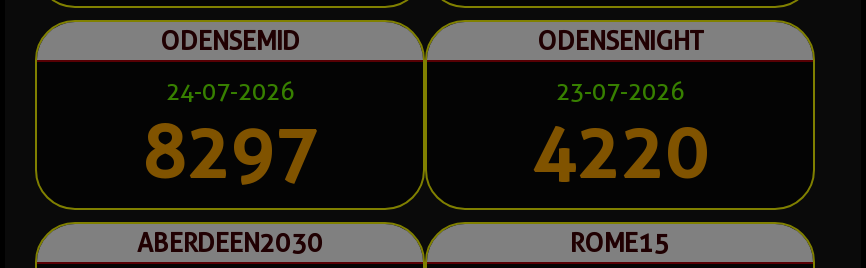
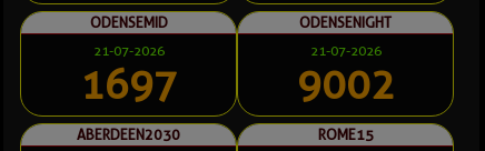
[166,78,294,106] 24-07-2026 -> [93,43,164,59] 21-07-2026
[556,78,684,106] 23-07-2026 -> [310,43,381,59] 21-07-2026
[142,110,318,196] 8297 -> [80,61,177,109] 1697
[532,110,708,196] 4220 -> [296,61,394,109] 9002

